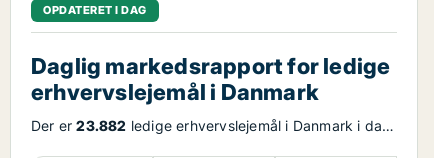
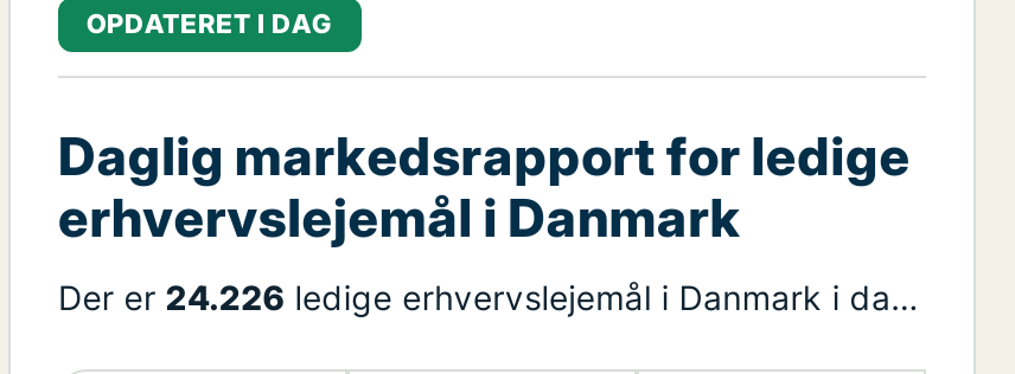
[31,117,396,134] Der er 23.882 ledige erhvervslejemål i Danmark i dag. -> [58,277,923,317] Der er 24.226 ledige erhvervslejemål i Danmark i dag.

